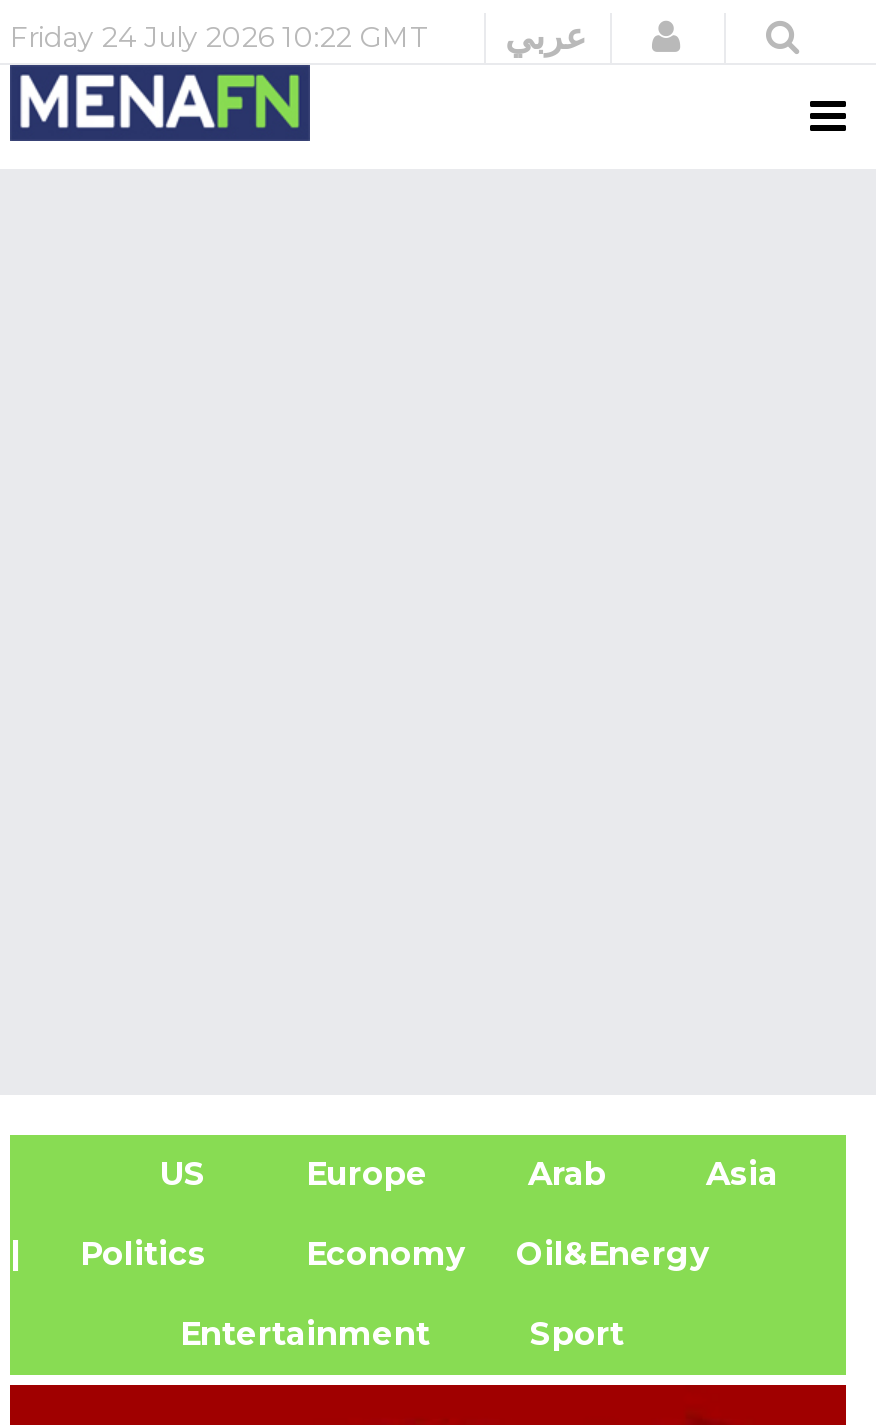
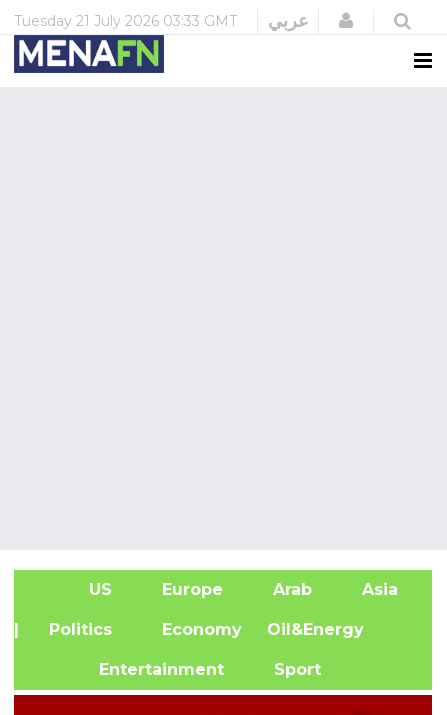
[10,19,426,55] Friday 24 July 2026 10:22 GMT -> [14,12,237,30] Tuesday 21 July 2026 03:33 GMT

